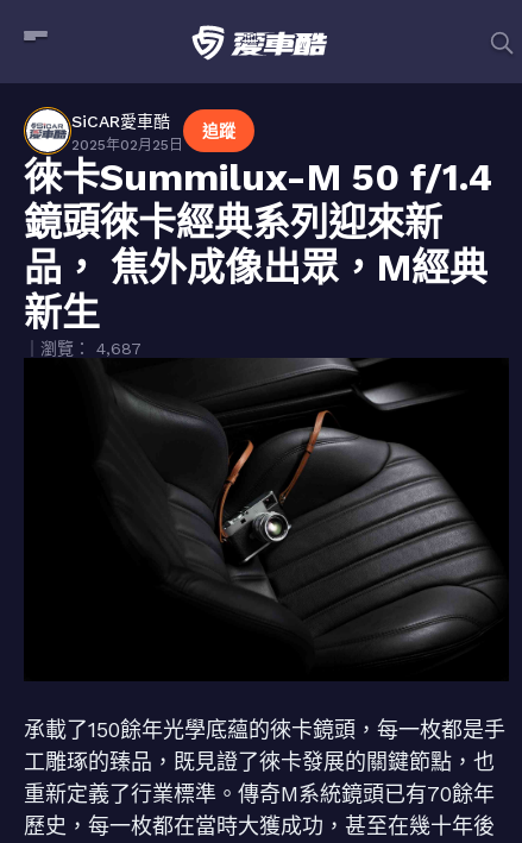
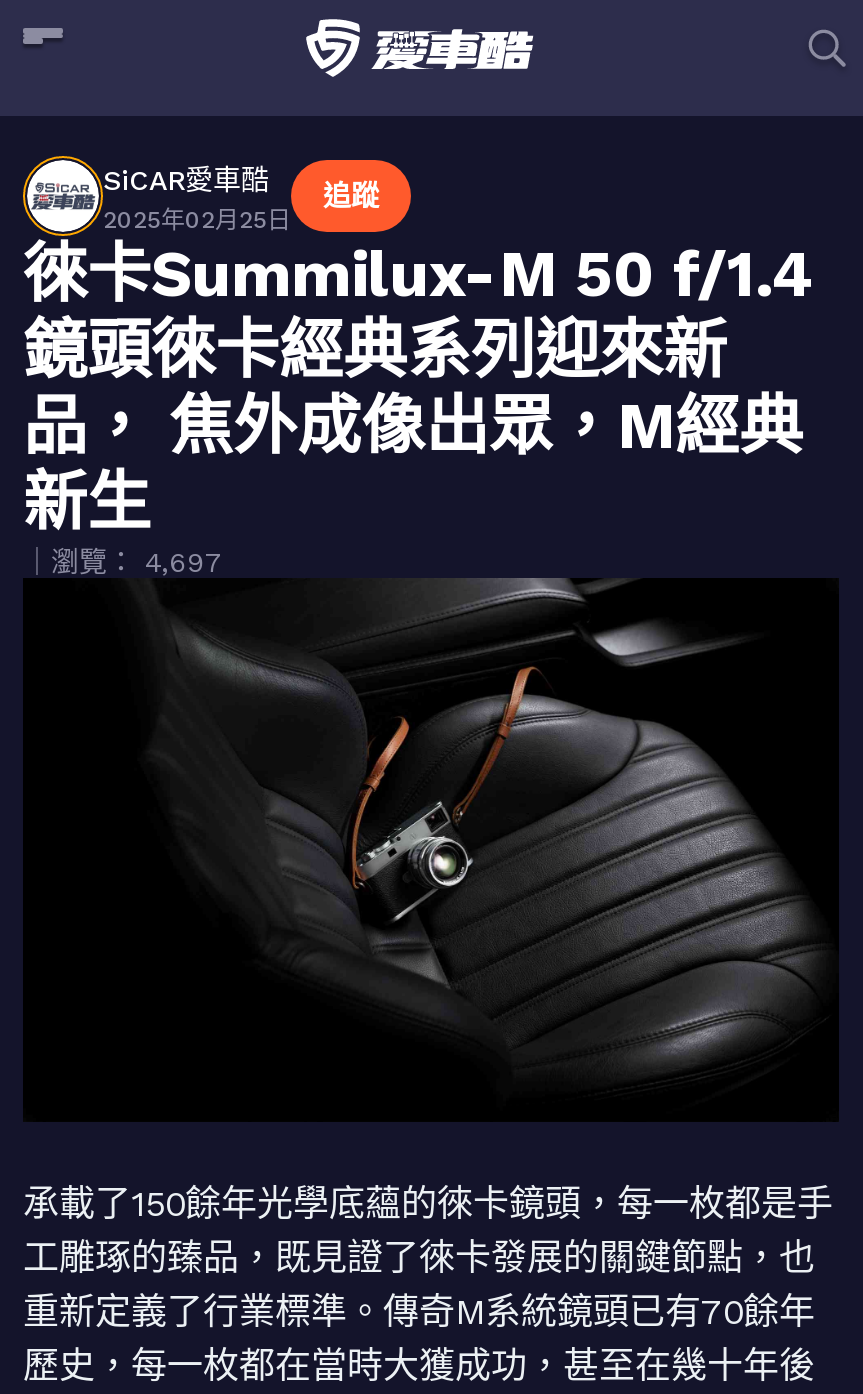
[24,339,141,358] ｜瀏覽： 4,687 -> [23,546,223,578] ｜瀏覽： 4,697

